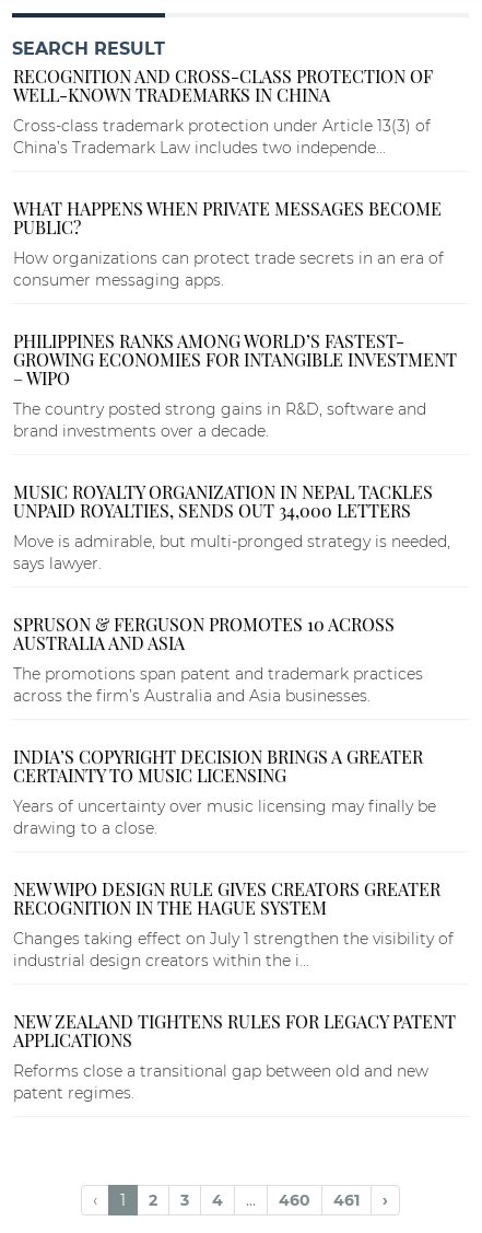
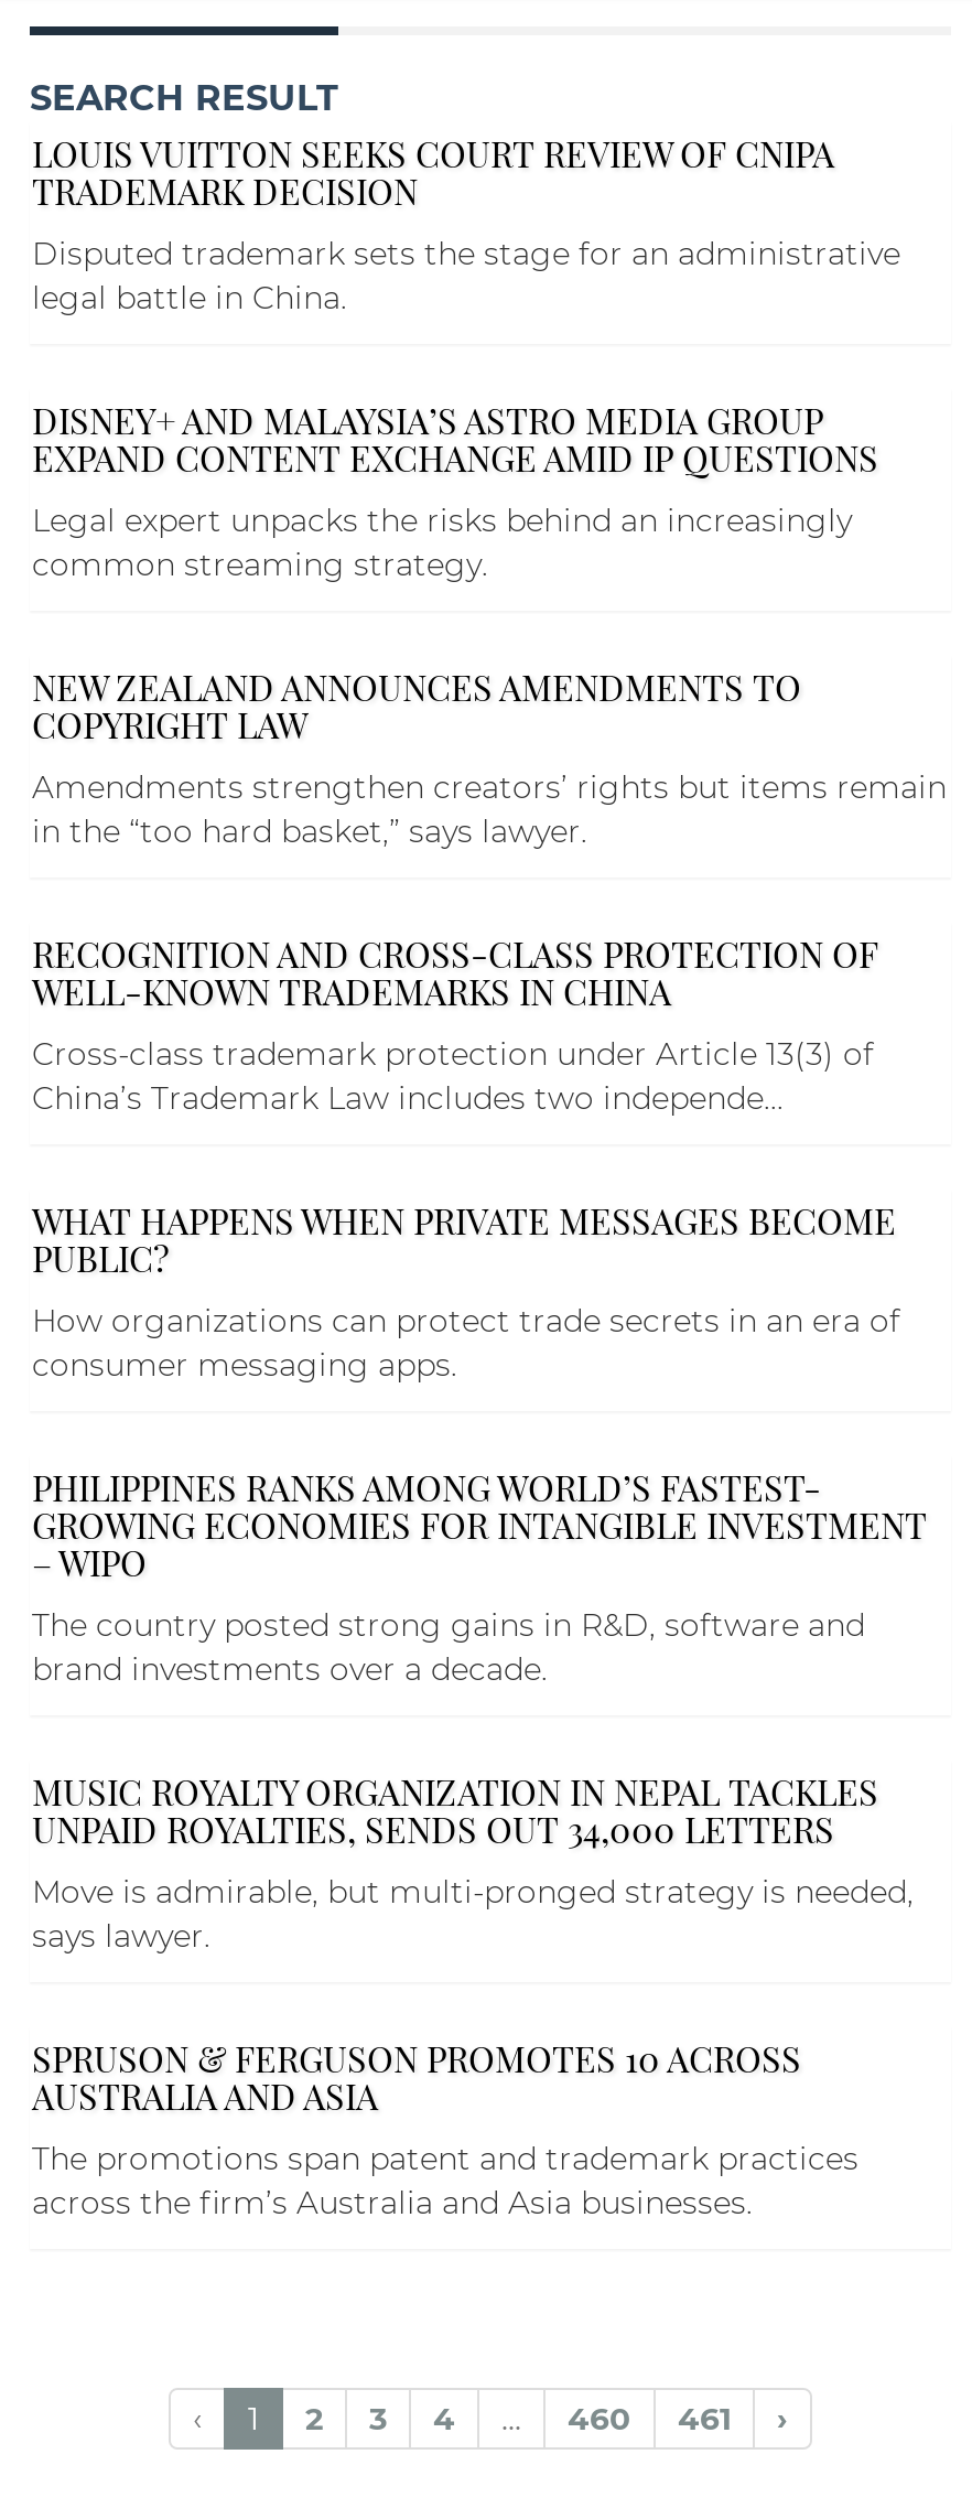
none -> [32,130,947,851] LOUIS VUITTON SEEKS COURT REVIEW OF CNIPA | TRADEMARK DECISION | Disputed trademark sets the stage for an administrative | legal battle in China. | DISNEY+ AND MALAYSIA’S ASTRO MEDIA GROUP | EXPAND CONTENT EXCHANGE AMID IP QUESTIONS | Legal expert unpacks the risks behind an increasingly | common streaming strategy. | NEW ZEALAND ANNOUNCES AMENDMENTS TO | COPYRIGHT LAW | Amendments strengthen creators’ rights but items remain | in the “too hard basket,” says lawyer.
moved [13,65,457,706] -> [32,930,927,2222]: RECOGNITION AND CROSS-CLASS PROTECTION OF | WELL-KNOWN TRADEMARKS IN CHINA | Cross-class trademark protection under Article 13(3) of | ... | The promotions span patent and trademark practices | across the firm’s Australia and Asia businesses.
[13,745,456,1103] INDIA’S COPYRIGHT DECISION BRINGS A GREATER | CERTAINTY TO MUSIC LICENSING | Years of uncertainty over music licensing may finally be | drawing to a close. | NEW WIPO DESIGN RULE GIVES CREATORS GREATER | RECOGNITION IN THE HAGUE SYSTEM | Changes taking effect on July 1 strengthen the visibility of | industrial design creators within the i... | NEW ZEALAND TIGHTENS RULES FOR LEGACY PATENT | APPLICATIONS | Reforms close a transitional gap between old and new | patent regimes. -> none

